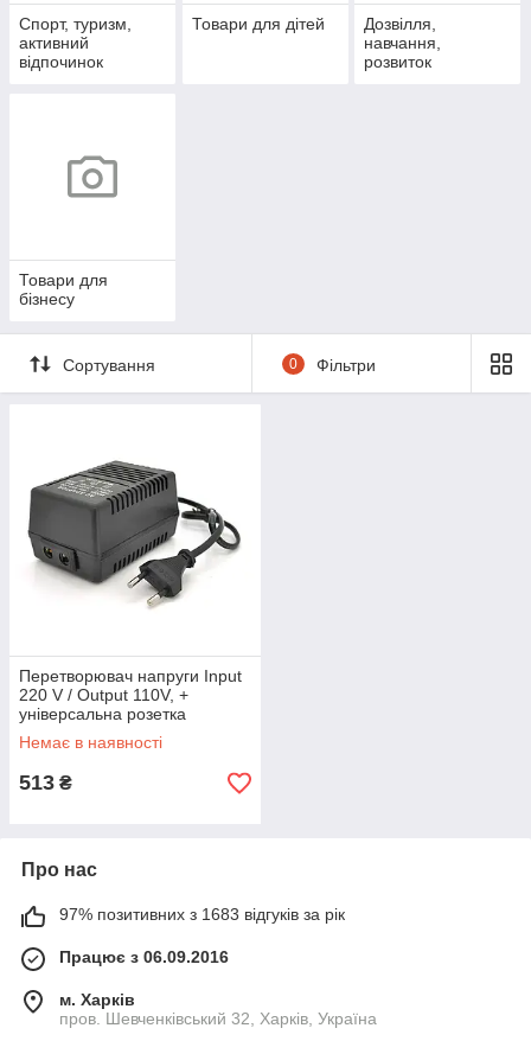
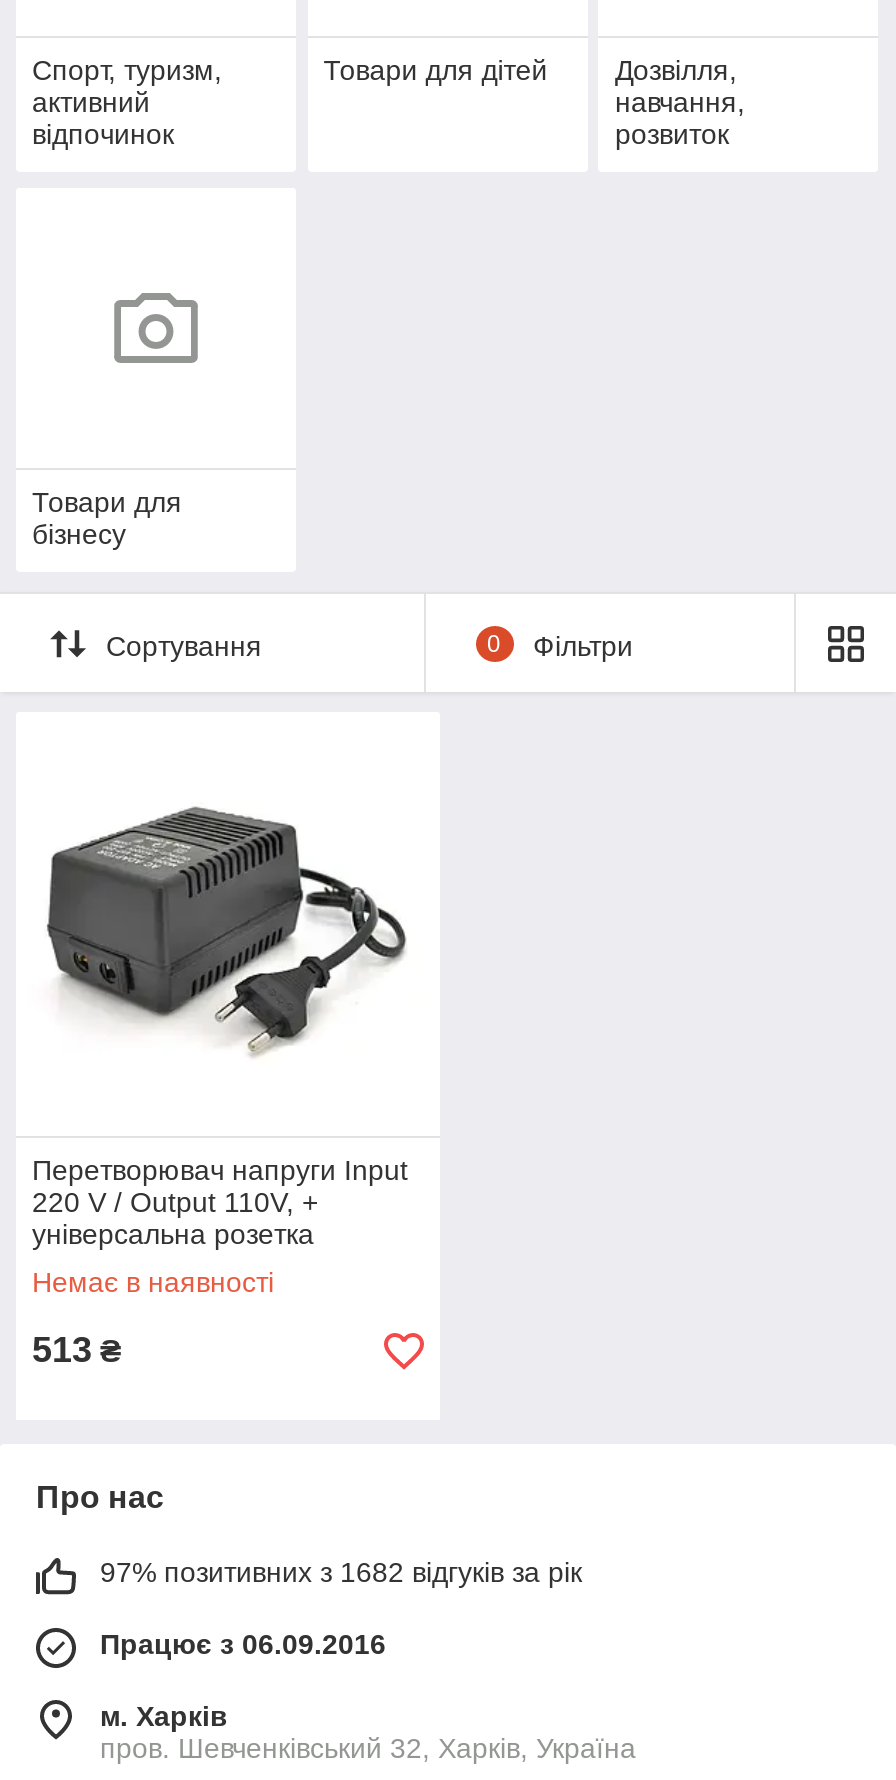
[59,905,345,924] 97% позитивних з 1683 відгуків за рік -> [100,1556,582,1588] 97% позитивних з 1682 відгуків за рік

